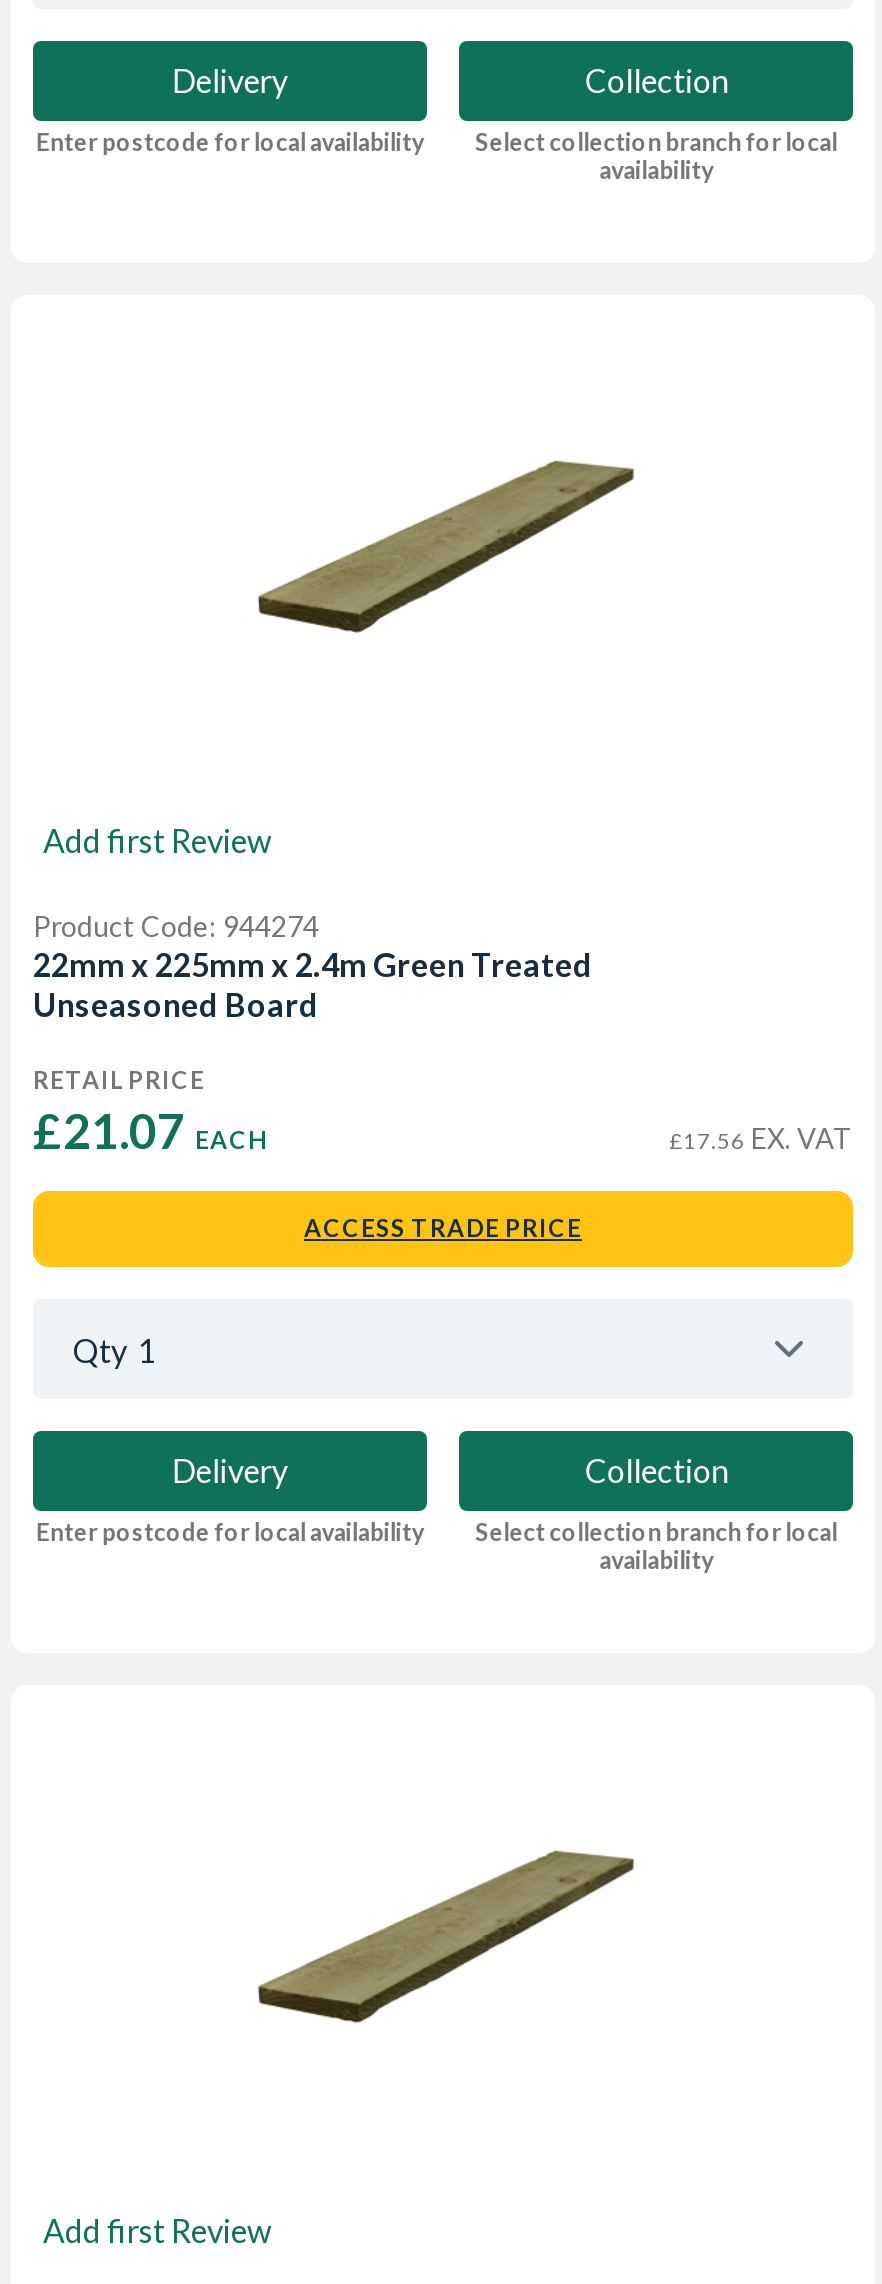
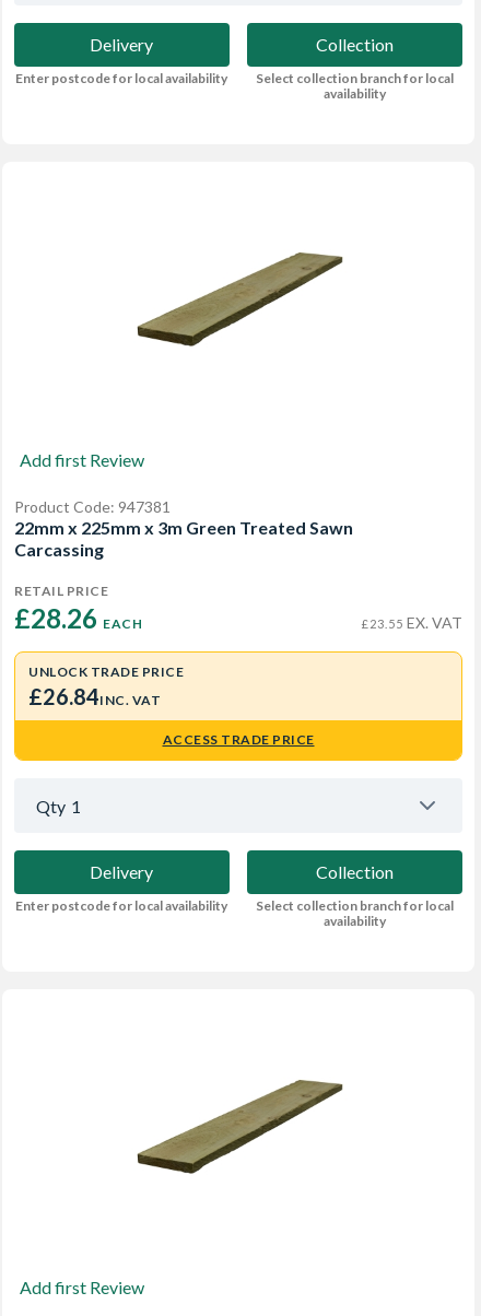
[33,909,593,1023] Product Code: 944274 | 22mm x 225mm x 2.4m Green Treated | Unseasoned Board -> [14,497,353,560] Product Code: 947381 | 22mm x 225mm x 3m Green Treated Sawn | Carcassing
[33,1101,853,1159] £21.07 EACH | £17.56 EX. VAT -> [14,602,462,709] £28.26 EACH | £23.55 EX. VAT | UNLOCK TRADE PRICE | £26.84INC. VAT

